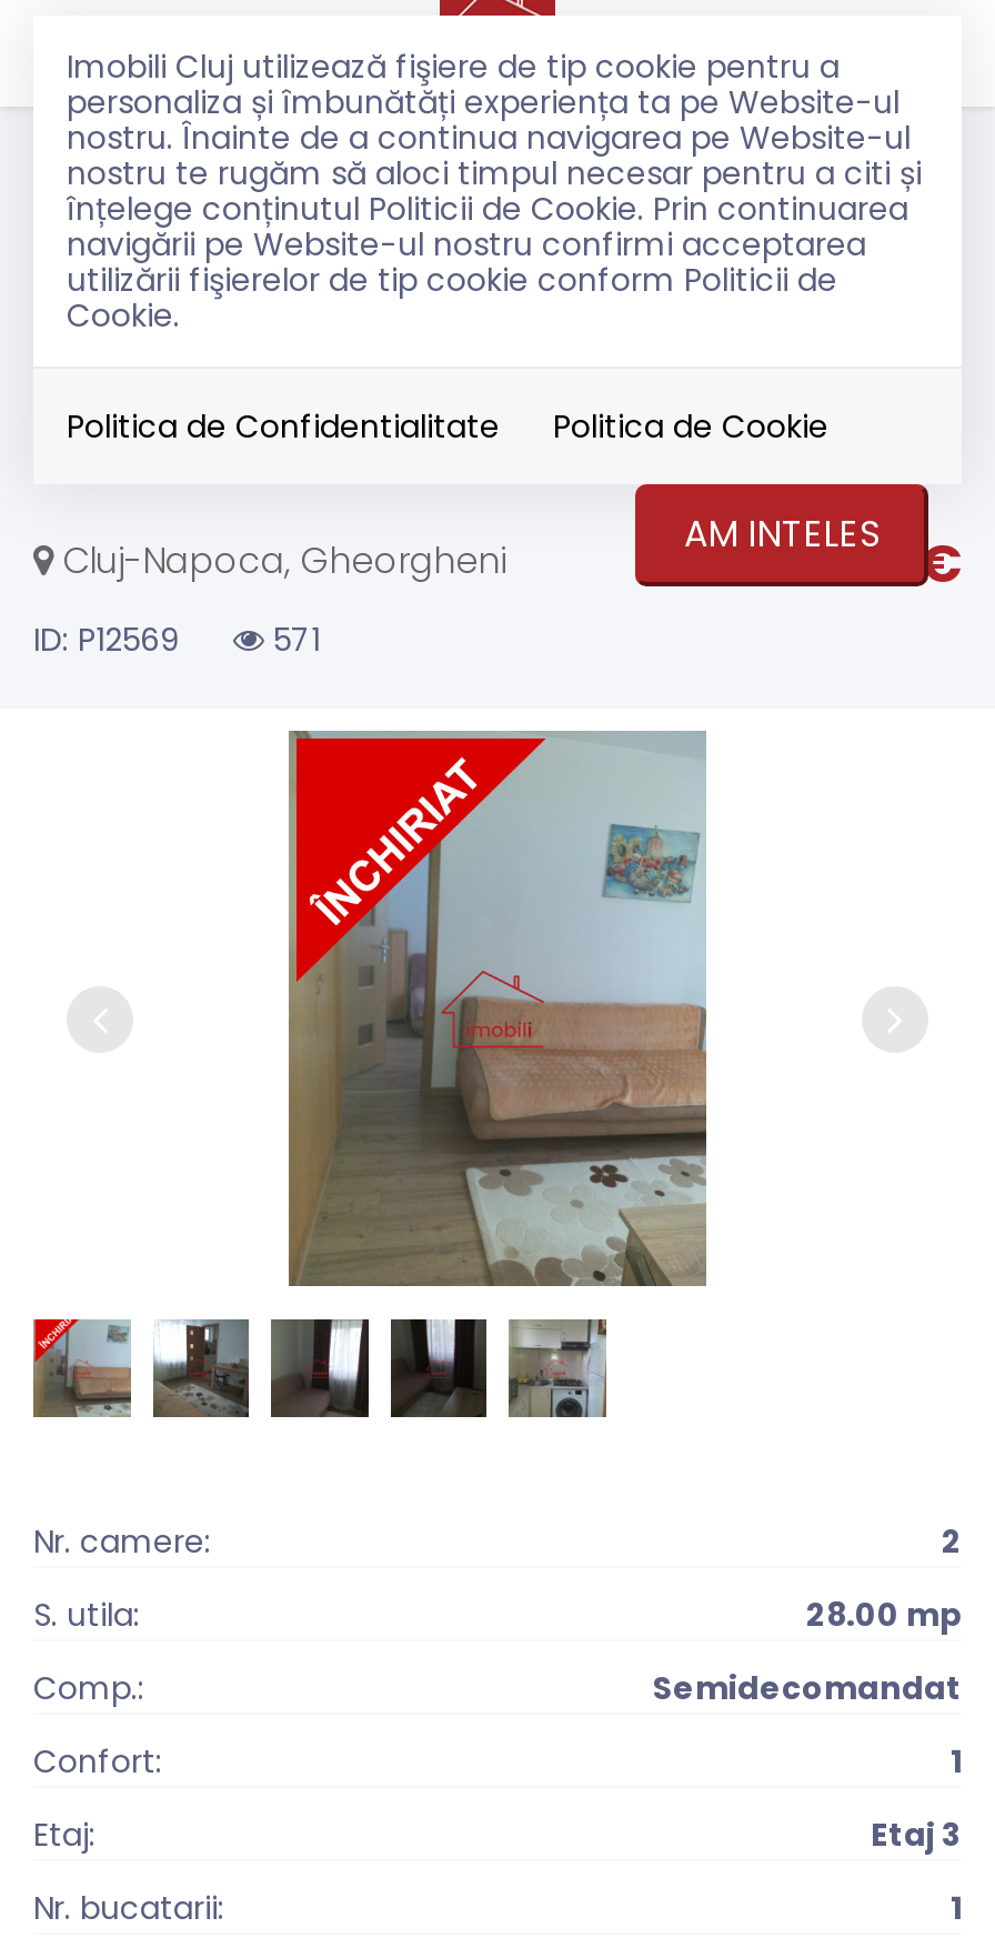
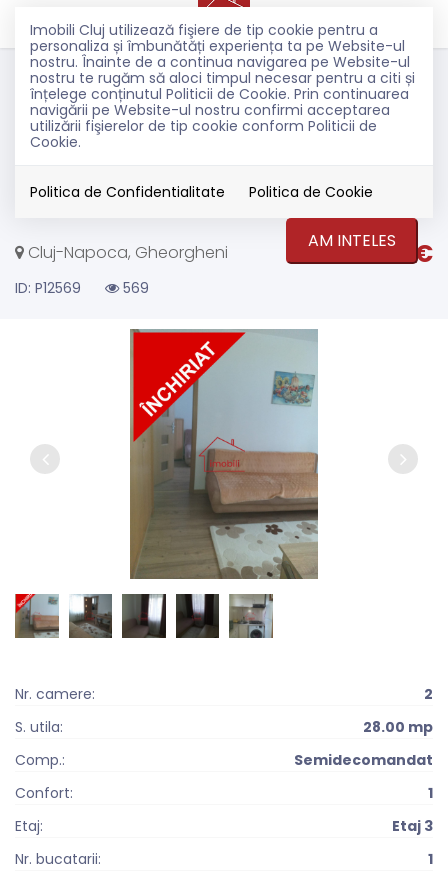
[33,617,320,662] ID: P12569 571 -> [15,278,149,298] ID: P12569 569

